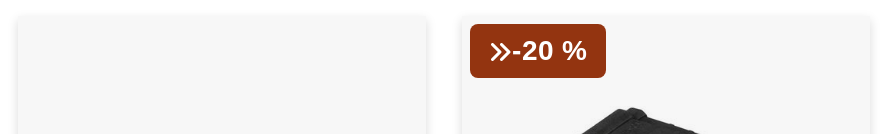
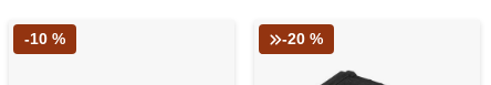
none -> [24,30,65,47] -10 %

